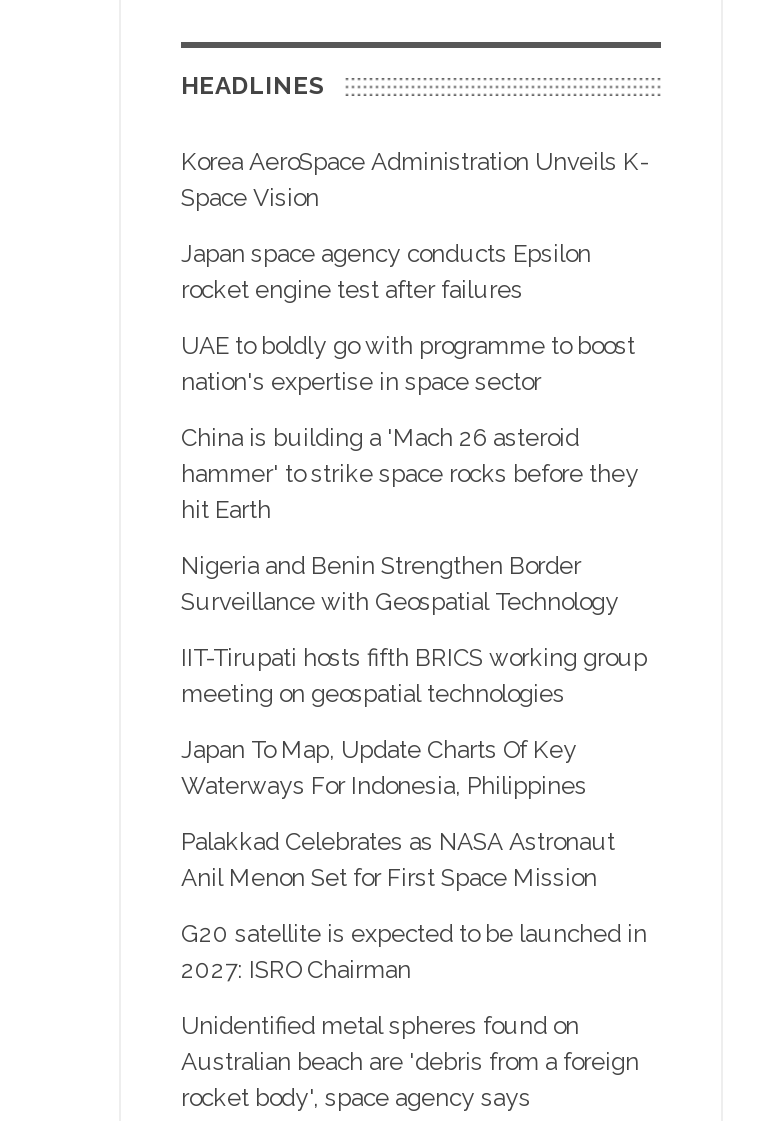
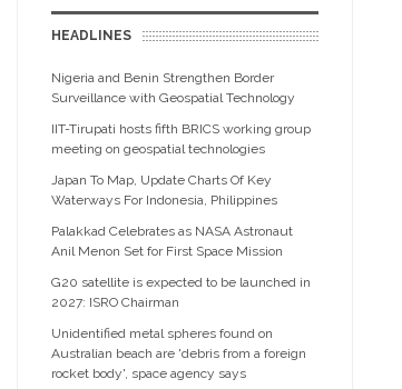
[181,148,649,524] Korea AeroSpace Administration Unveils K- | Space Vision | Japan space agency conducts Epsilon | rocket engine test after failures | UAE to boldly go with programme to boost | nation's expertise in space sector | China is building a 'Mach 26 asteroid | hammer' to strike space rocks before they | hit Earth -> none

